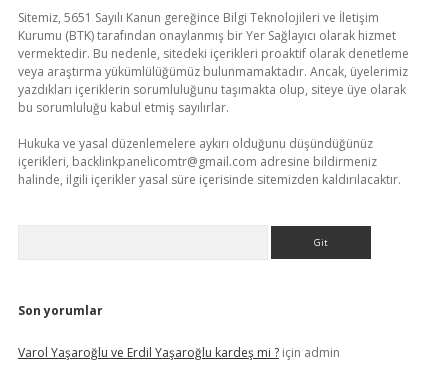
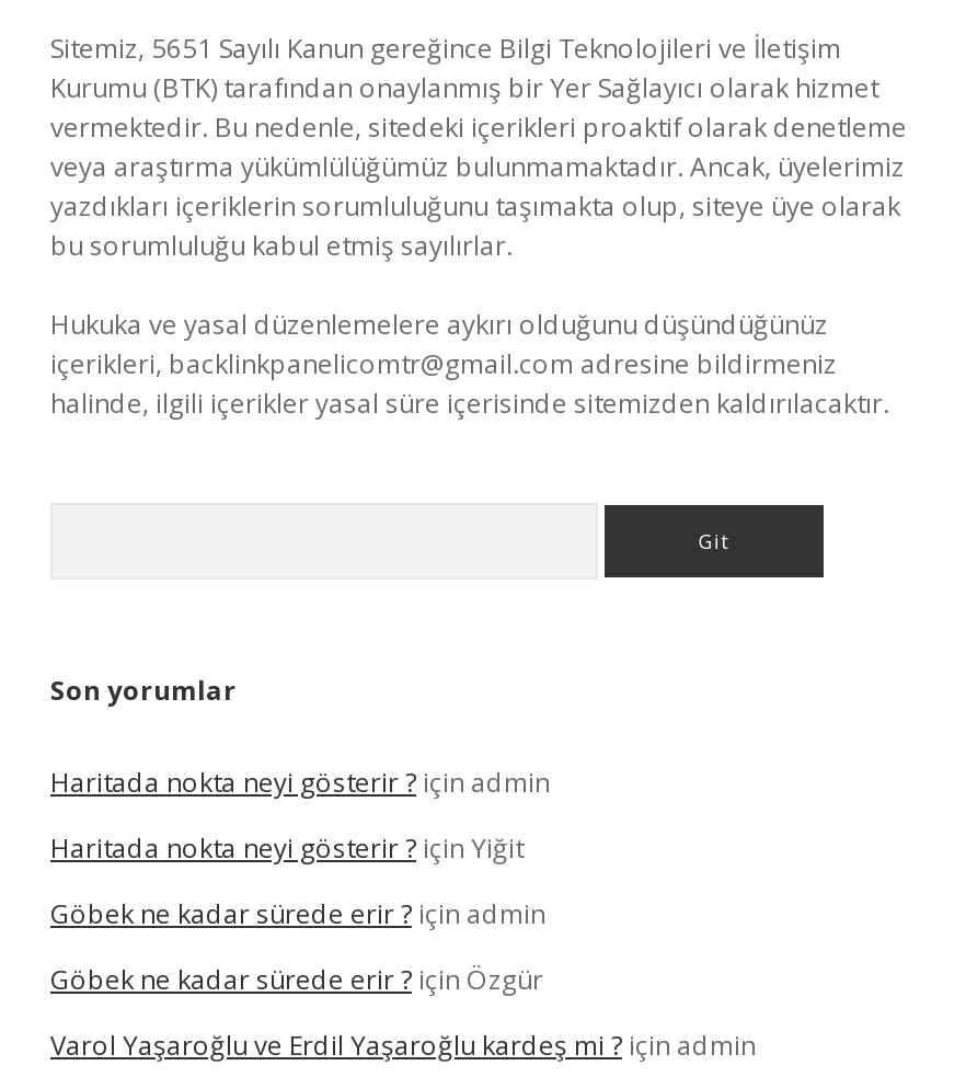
none -> [50,764,550,998] Haritada nokta neyi gösterir ? için admin | Haritada nokta neyi gösterir ? için Yiğit | Göbek ne kadar sürede erir ? için admin | Göbek ne kadar sürede erir ? için Özgür

